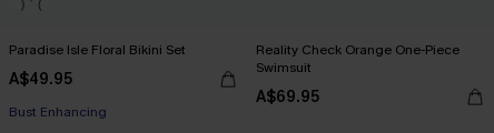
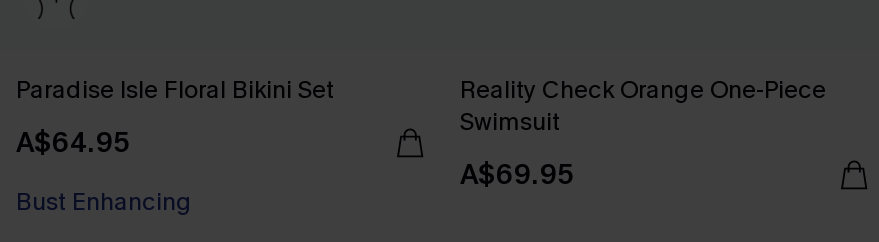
[9,68,72,89] A$49.95 -> [16,123,130,161] A$64.95

